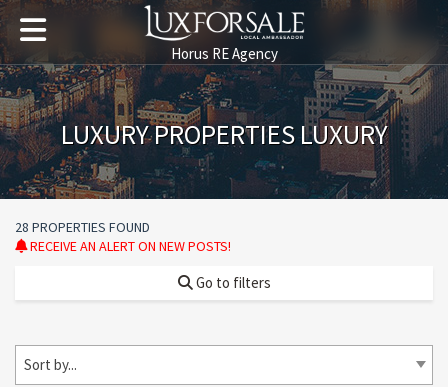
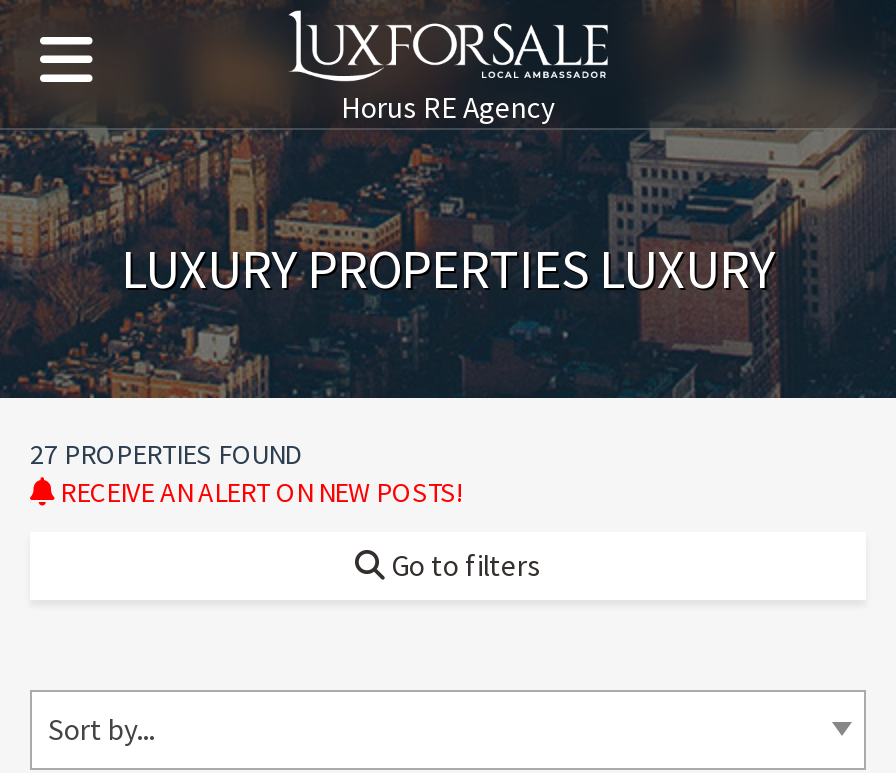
[15,218,150,236] 28 PROPERTIES FOUND -> [30,436,300,472] 27 PROPERTIES FOUND

